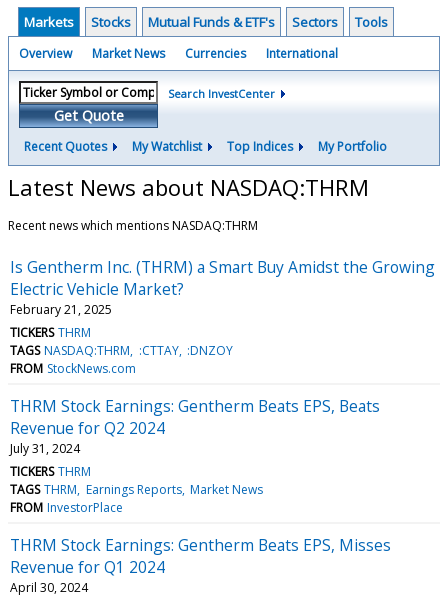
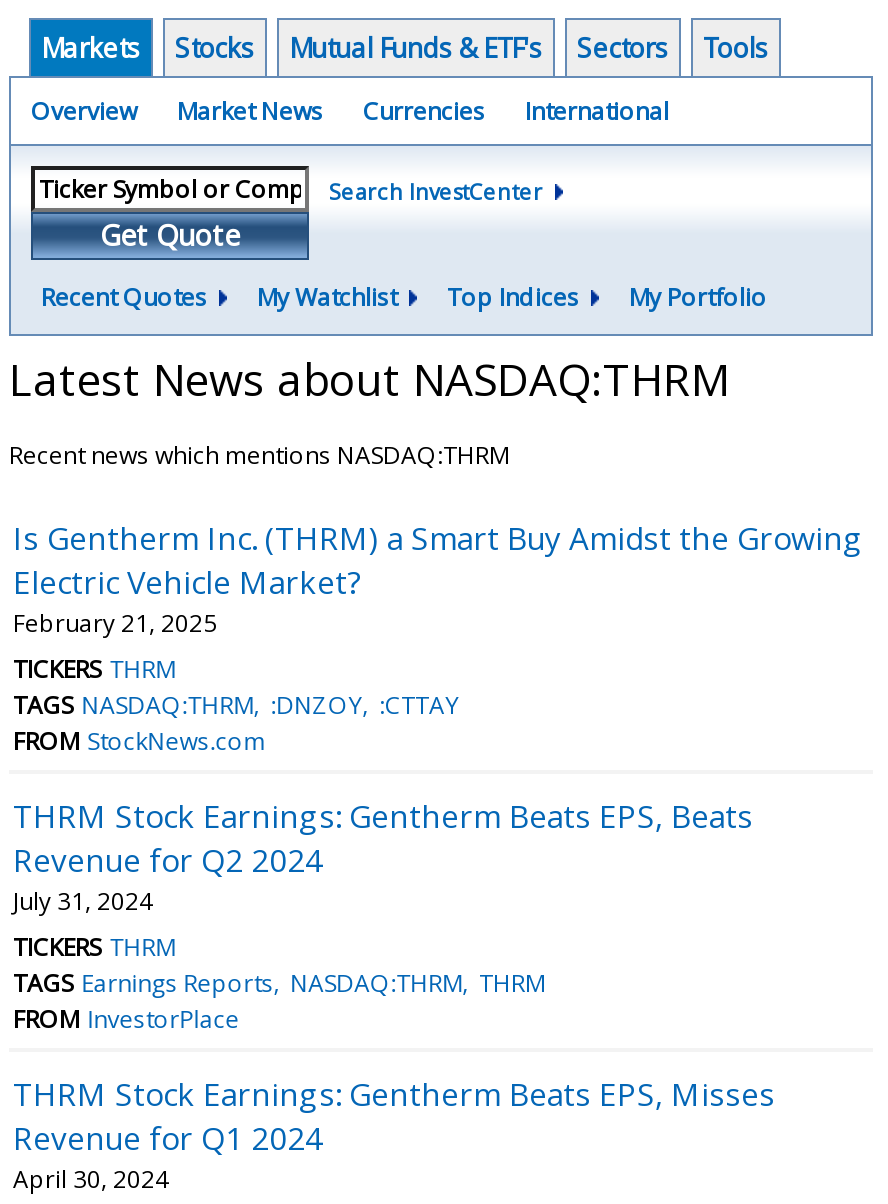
[10,342,233,359] TAGS NASDAQ:THRM :CTTAY :DNZOY -> [13,688,459,722] TAGS NASDAQ:THRM :DNZOY :CTTAY
[10,481,263,498] TAGS THRM Earnings Reports Market News -> [13,966,545,1000] TAGS Earnings Reports NASDAQ:THRM THRM

